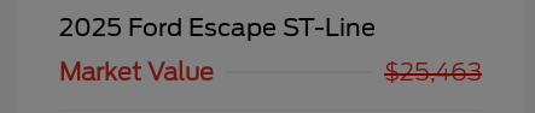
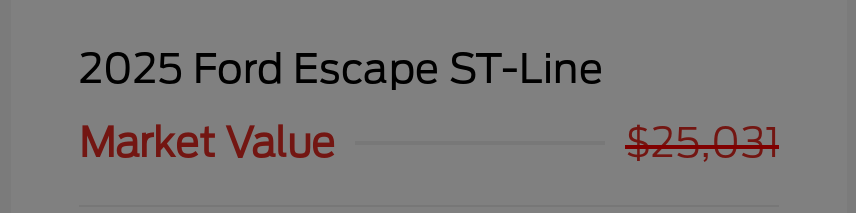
[384,58,482,87] $25,463 -> [625,118,779,166] $25,031

